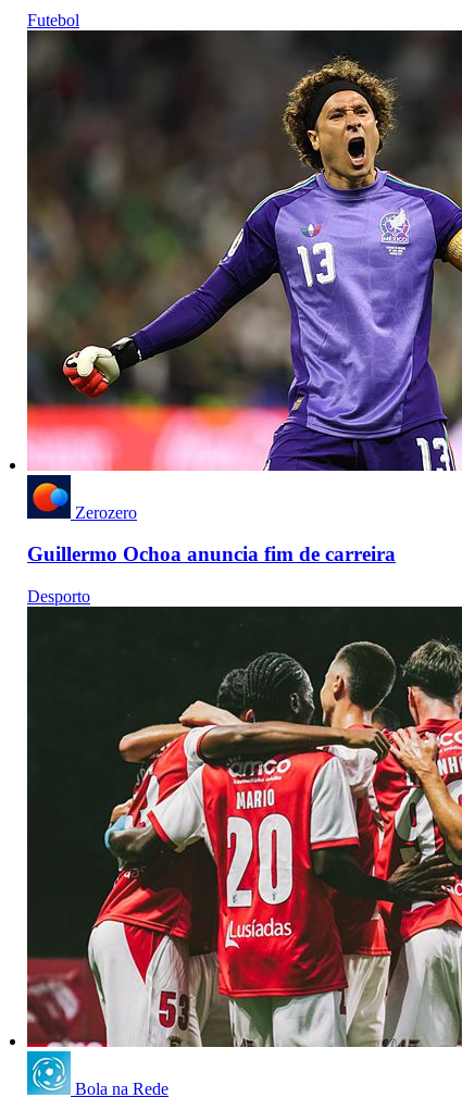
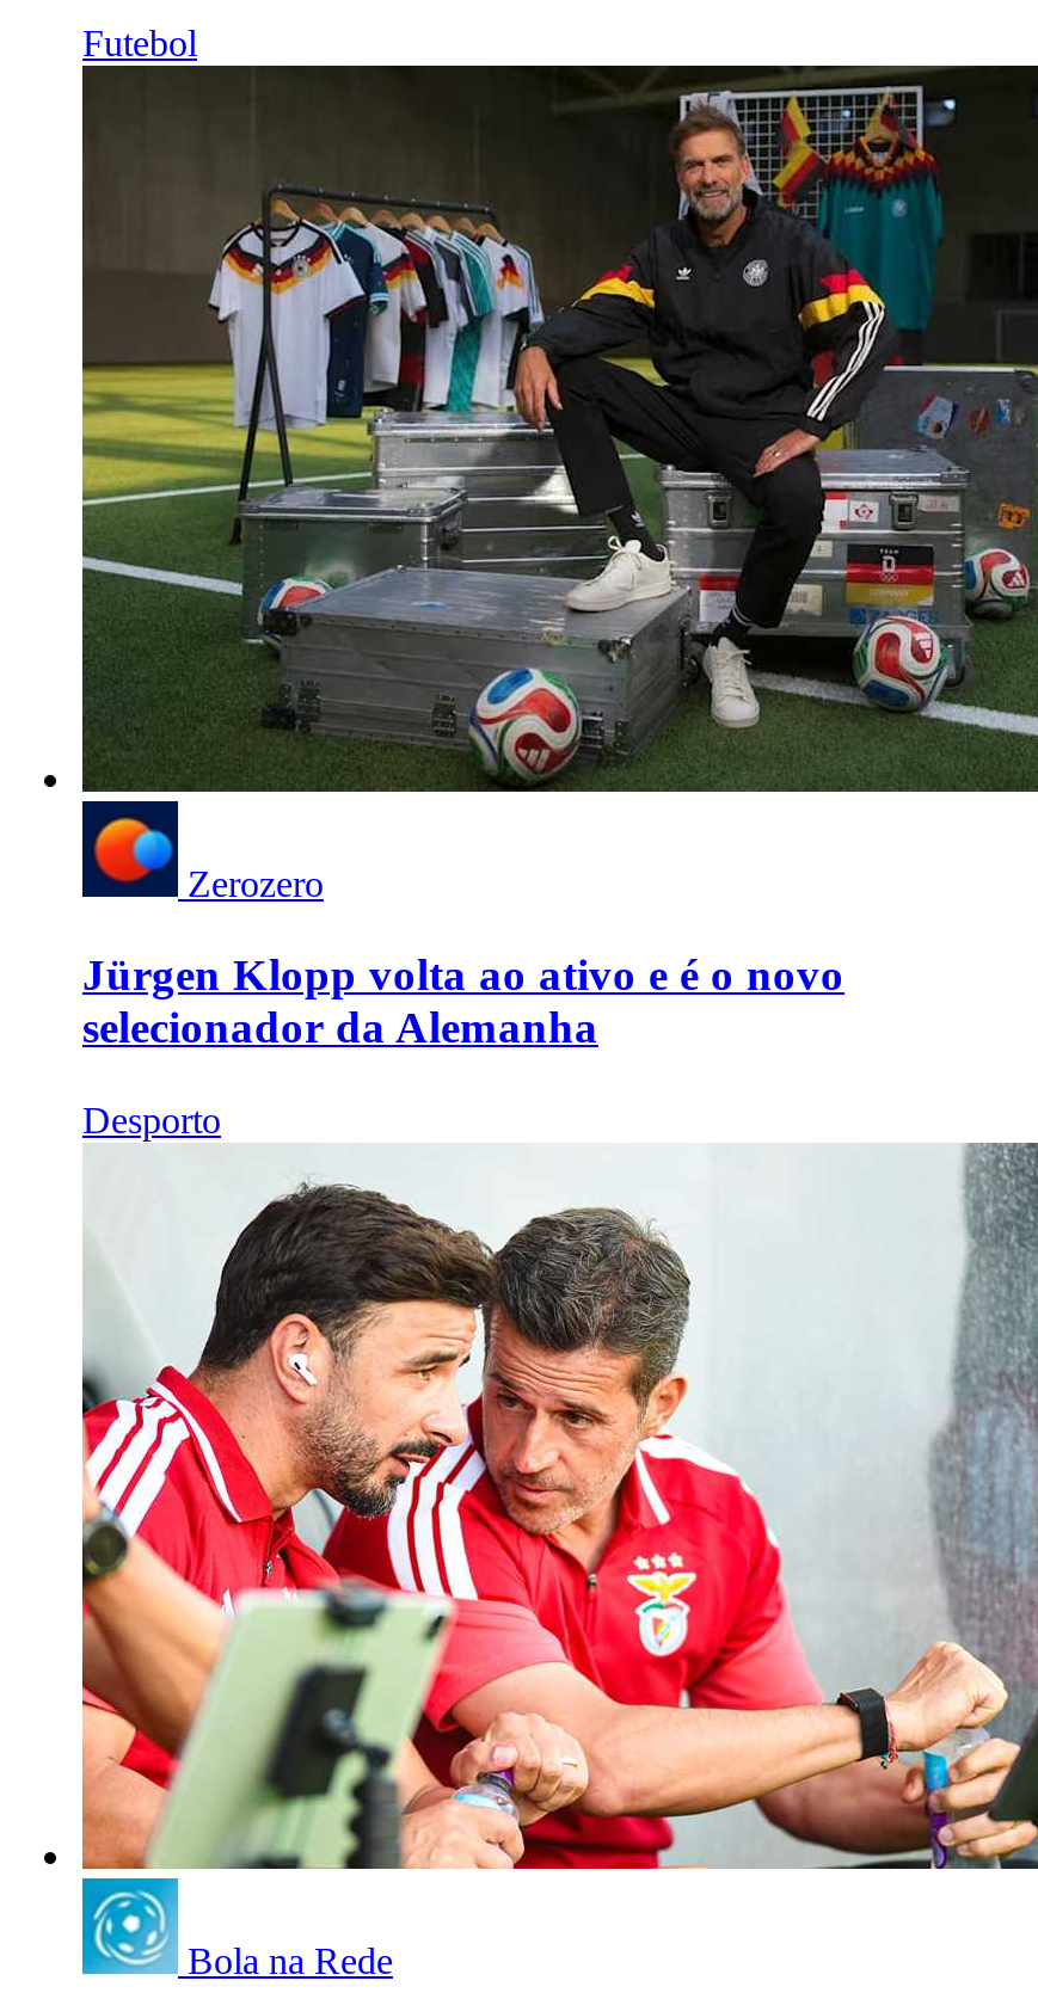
[26,30,459,472] [image] -> [82,68,1031,794] [image]
[27,543,396,566] Guillermo Ochoa anuncia fim de carreira -> [82,951,844,1053] Jürgen Klopp volta ao ativo e é o novo | selecionador da Alemanha
[26,606,459,1048] [image] -> [80,1143,1031,1871] [image]

